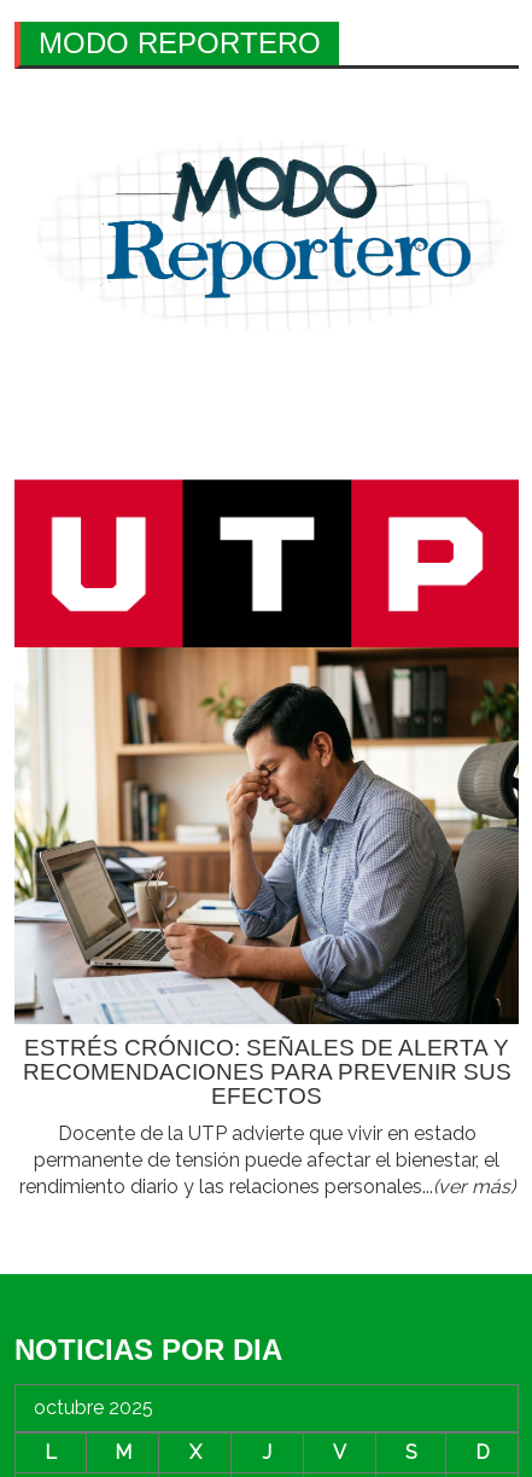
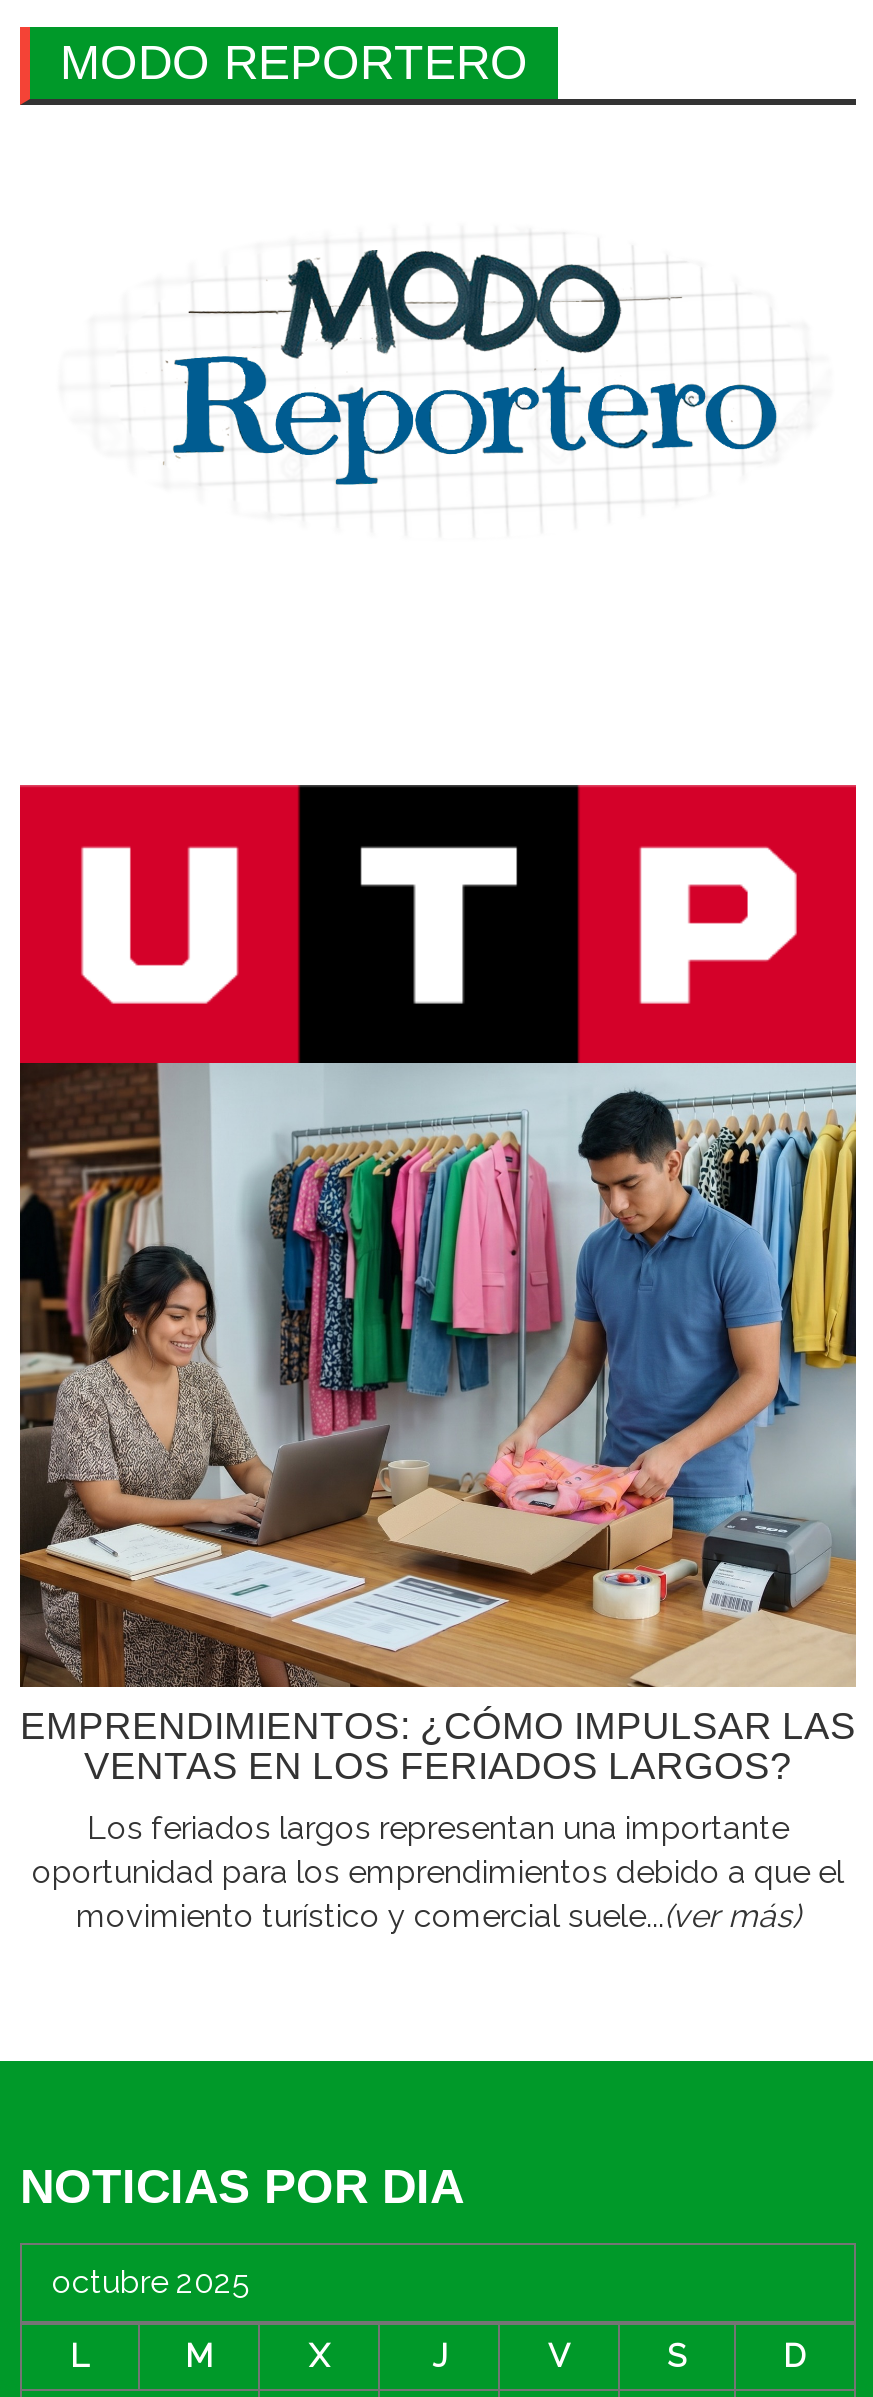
[13,646,520,1109] [image] | ESTRÉS CRÓNICO: SEÑALES DE ALERTA Y | RECOMENDACIONES PARA PREVENIR SUS | EFECTOS -> [18,1061,858,1788] [image] | EMPRENDIMIENTOS: ¿CÓMO IMPULSAR LAS | VENTAS EN LOS FERIADOS LARGOS?
[19,1122,515,1198] Docente de la UTP advierte que vivir en estado | permanente de tensión puede afectar el bienestar, el | rendimiento diario y las relaciones personales...(ver más) -> [32,1810,844,1936] Los feriados largos representan una importante | oportunidad para los emprendimientos debido a que el | movimiento turístico y comercial suele...(ver más)

